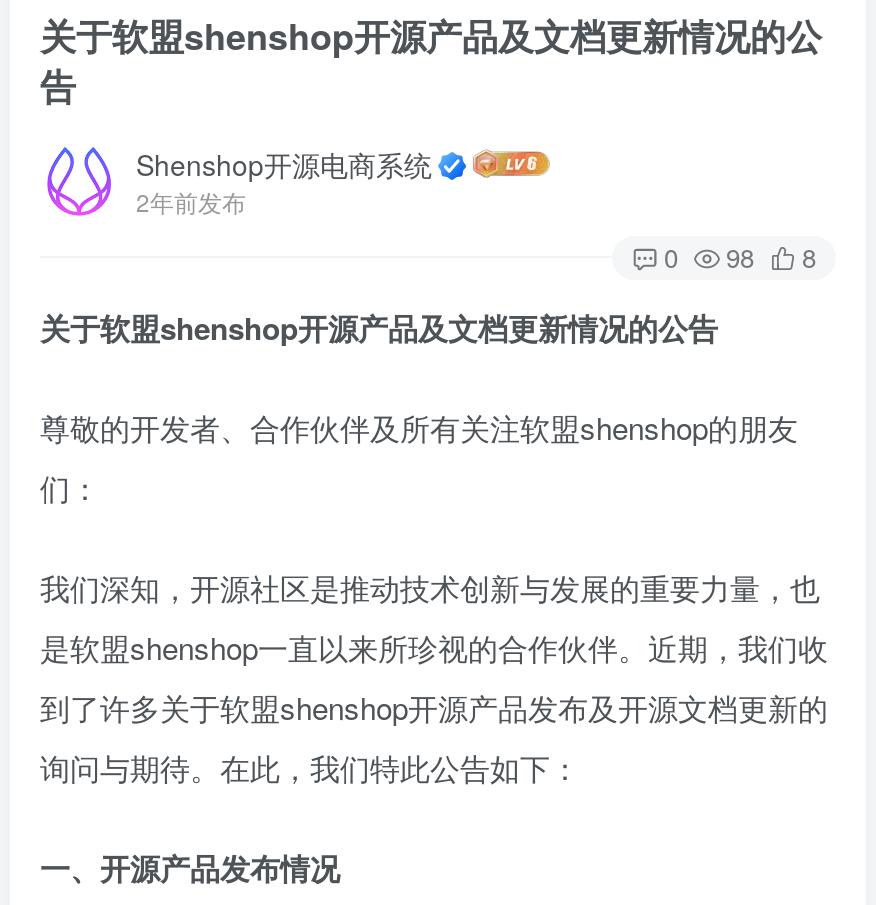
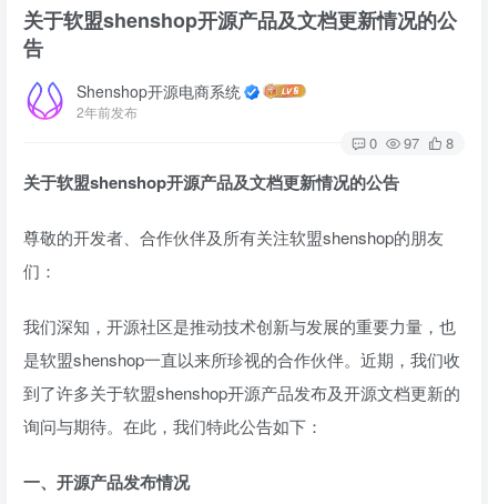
[664,238,816,276] 0 98 8 -> [369,132,454,153] 0 97 8

